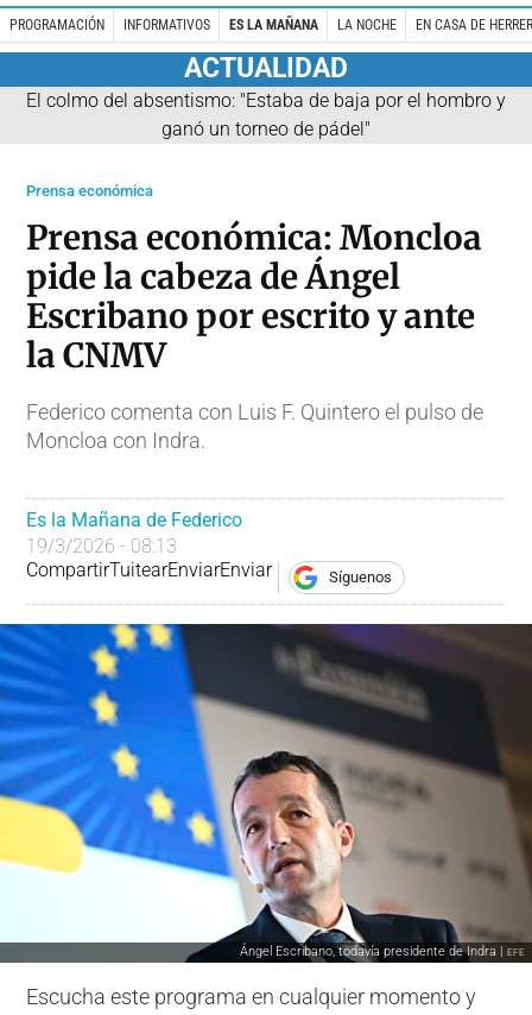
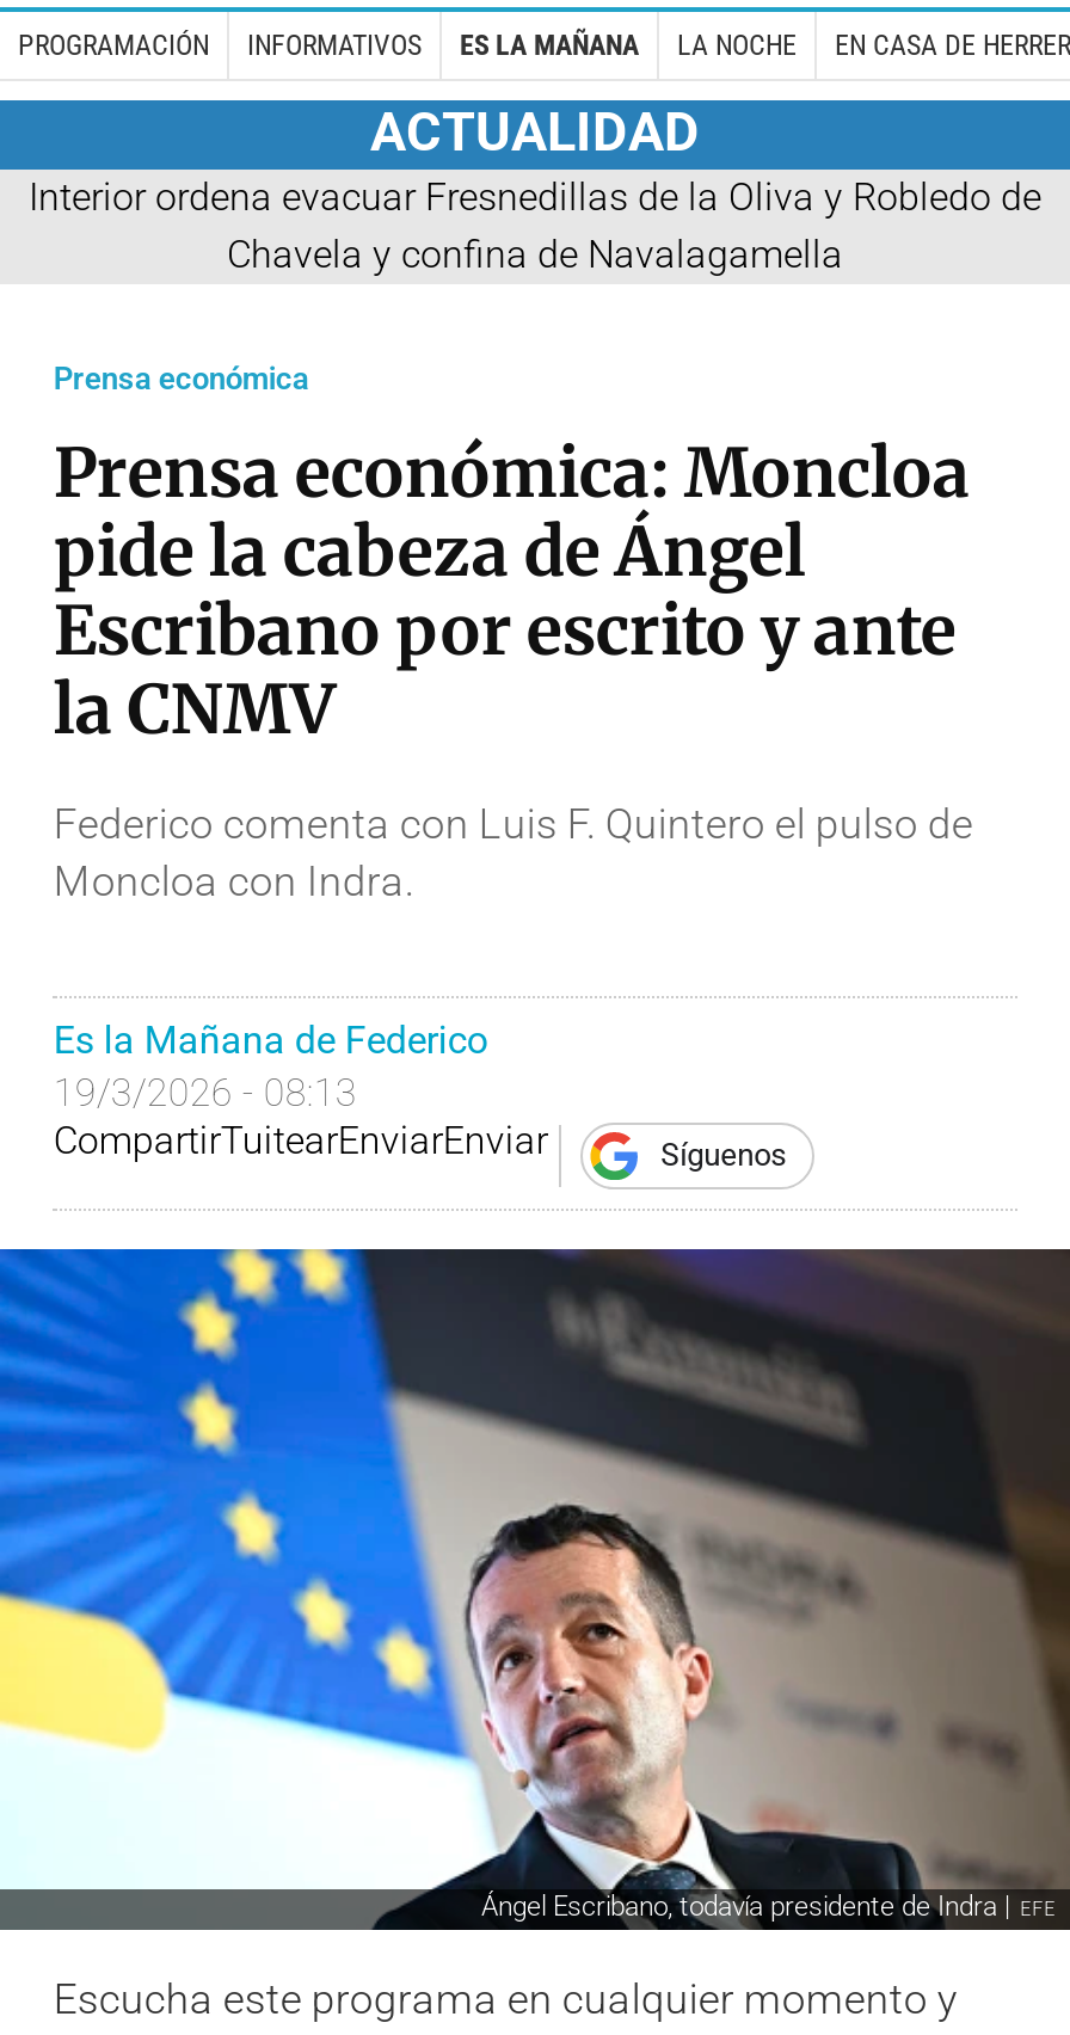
[26,89,506,140] El colmo del absentismo: "Estaba de baja por el hombro y | ganó un torneo de pádel" -> [29,173,1041,276] Interior ordena evacuar Fresnedillas de la Oliva y Robledo de | Chavela y confina de Navalagamella

